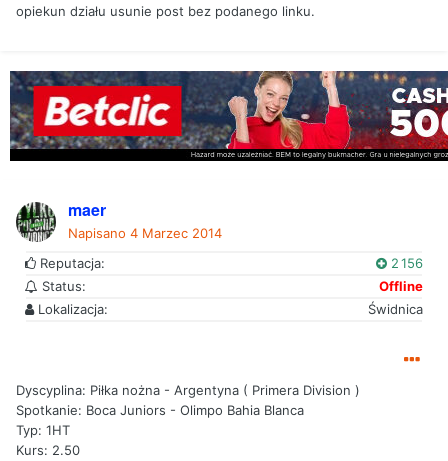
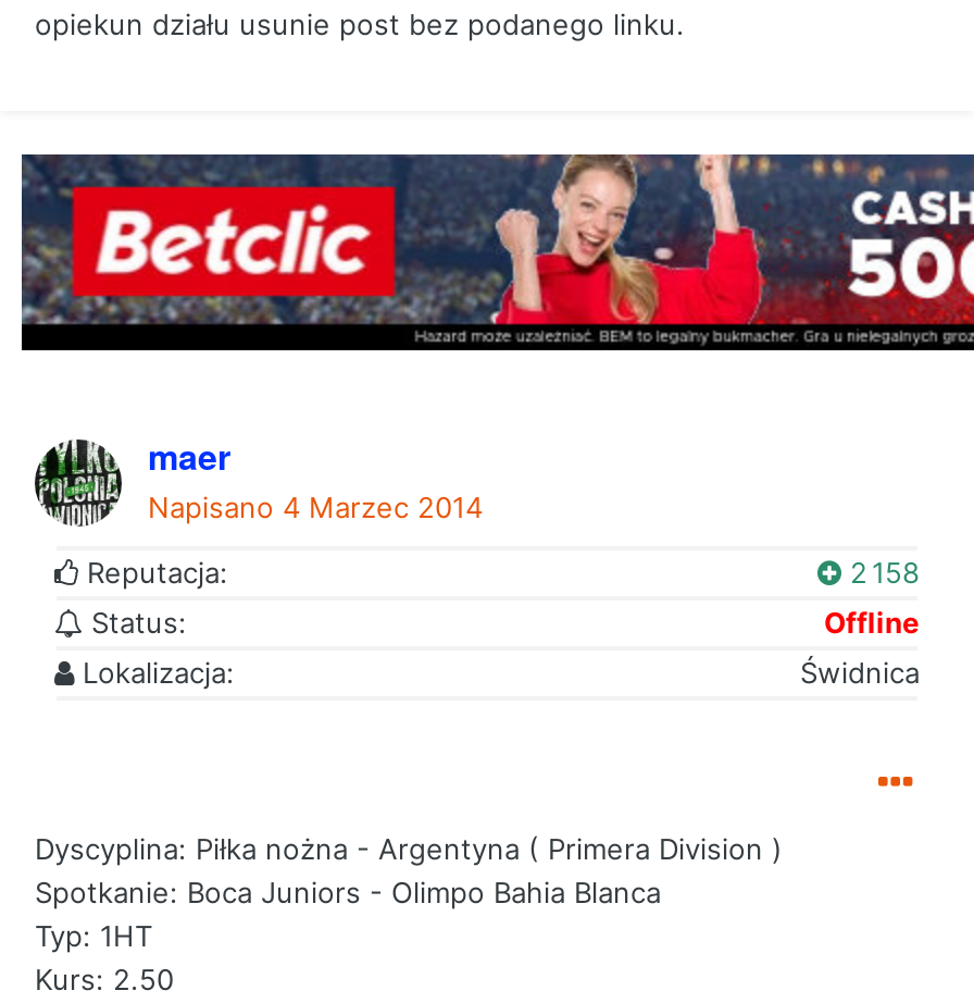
[387,255,423,271] 2 156 -> [841,556,920,590] 2 158

